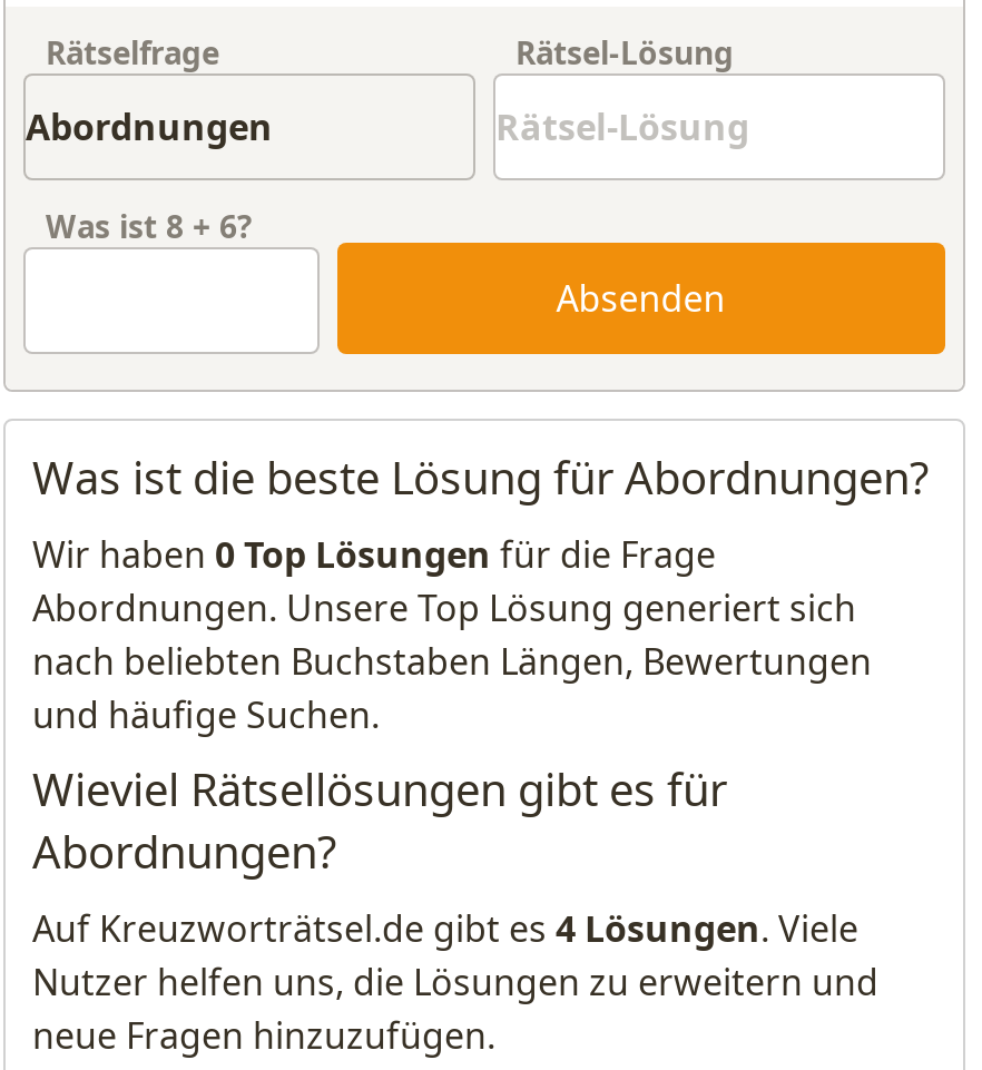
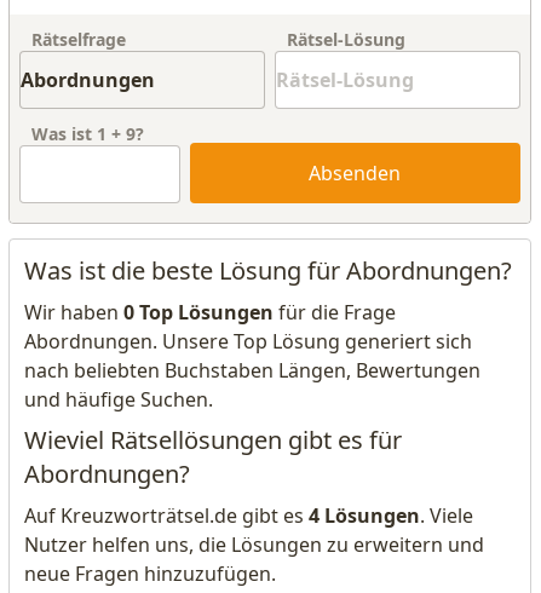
[46,205,253,247] Was ist 8 + 6? -> [31,122,144,145] Was ist 1 + 9?

